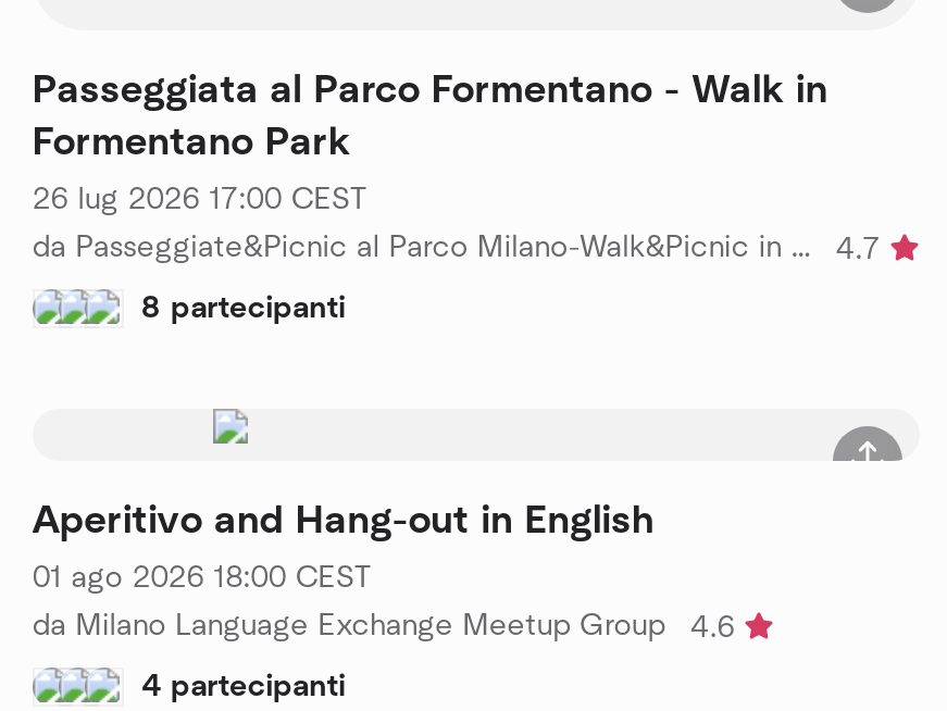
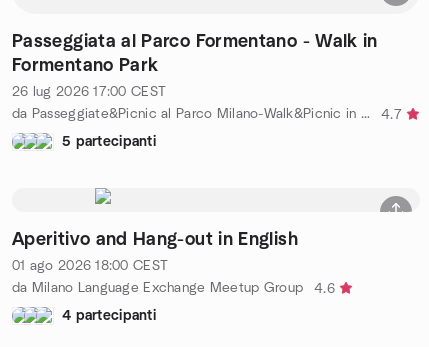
[141,292,346,323] 8 partecipanti -> [62,134,156,148] 5 partecipanti

